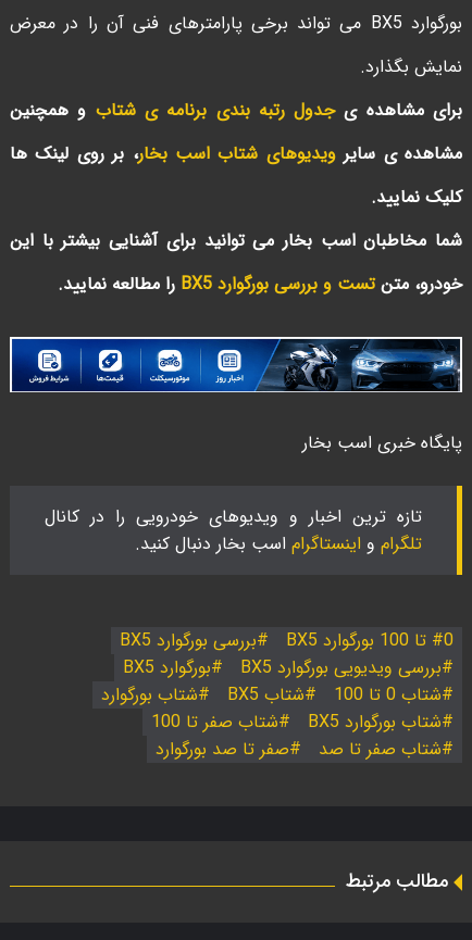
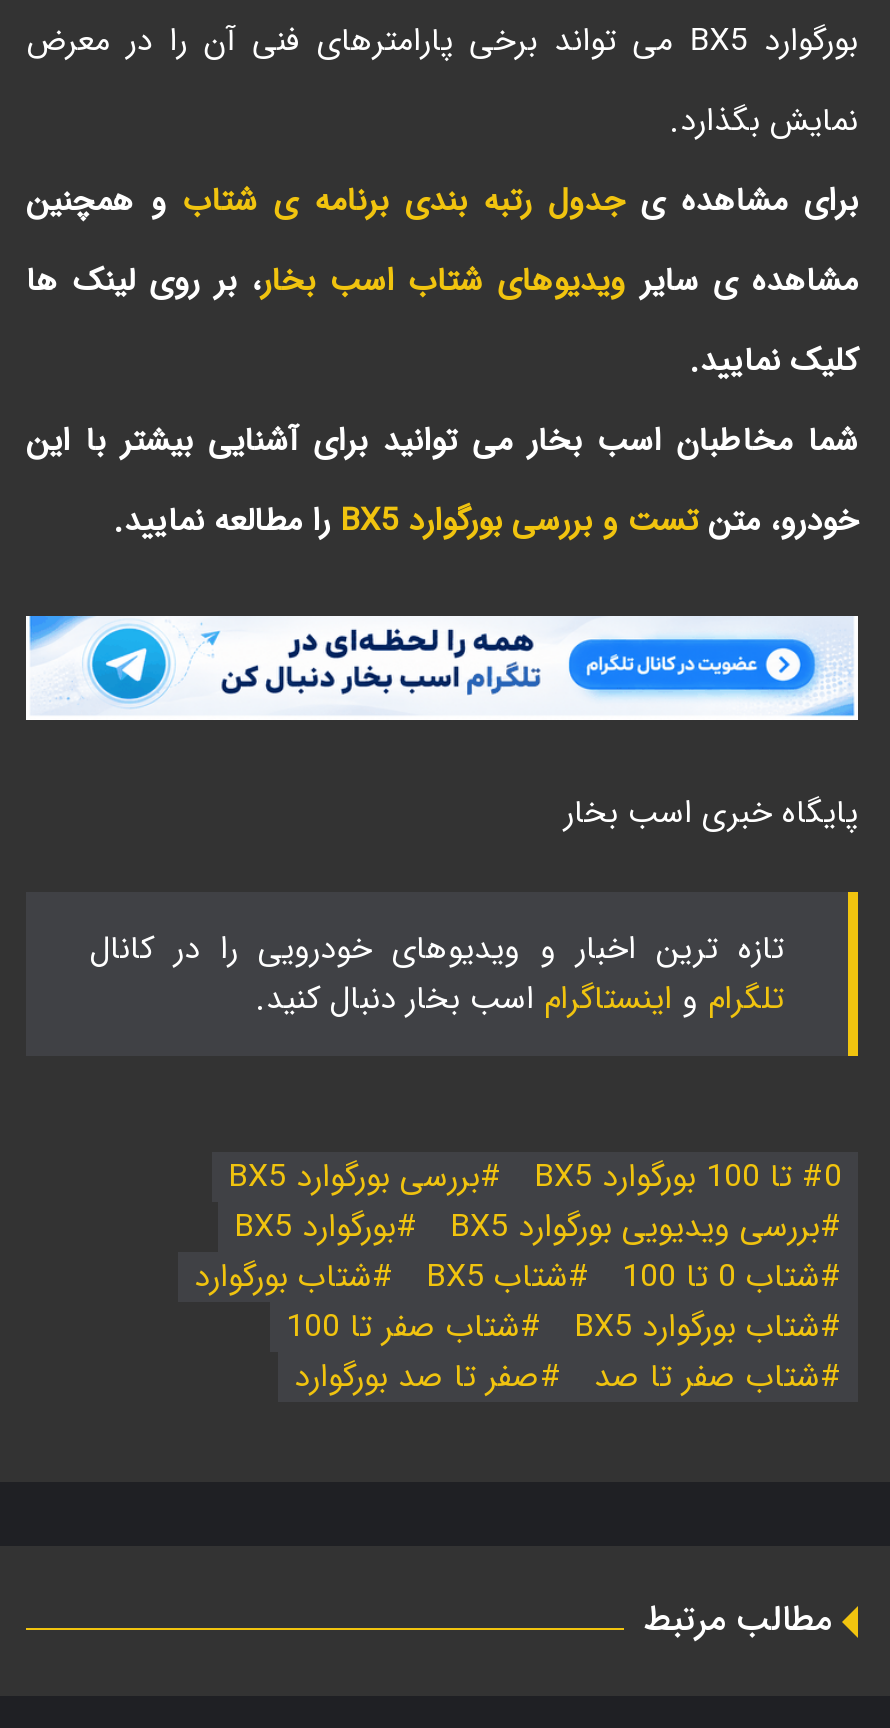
[11,336,461,393] [image] -> [28,614,856,720] [image]

